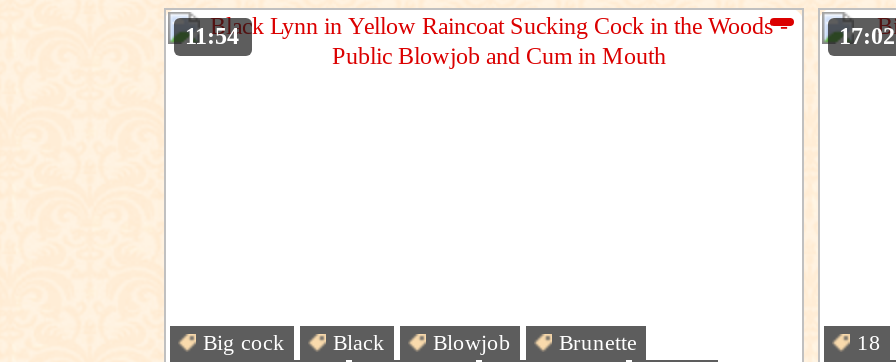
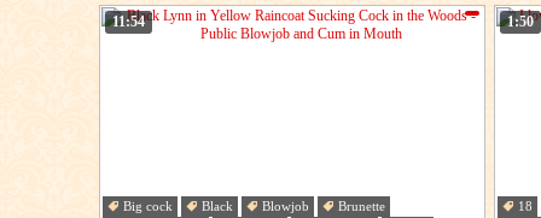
[839,22,895,50] 17:02 -> [507,13,533,30] 1:50

